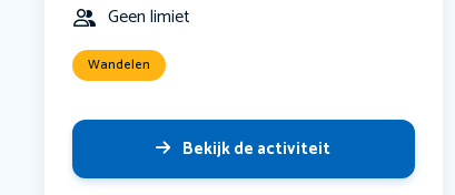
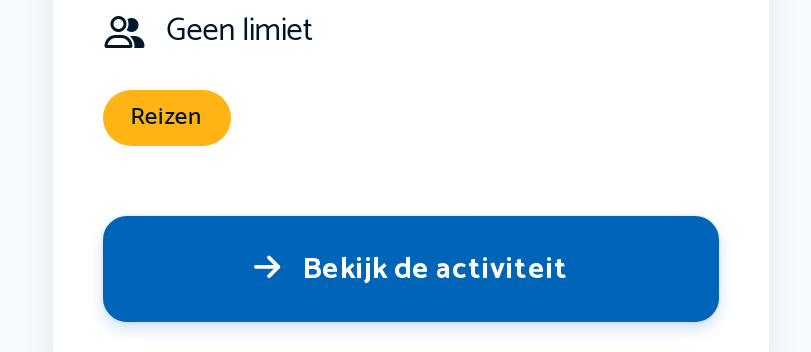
[88,55,150,76] Wandelen -> [131,99,203,137] Reizen

